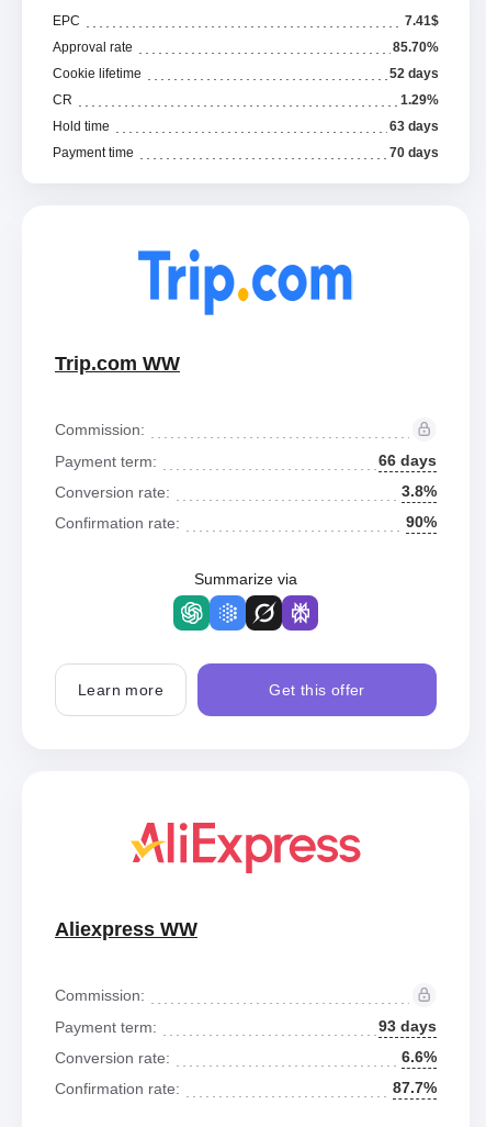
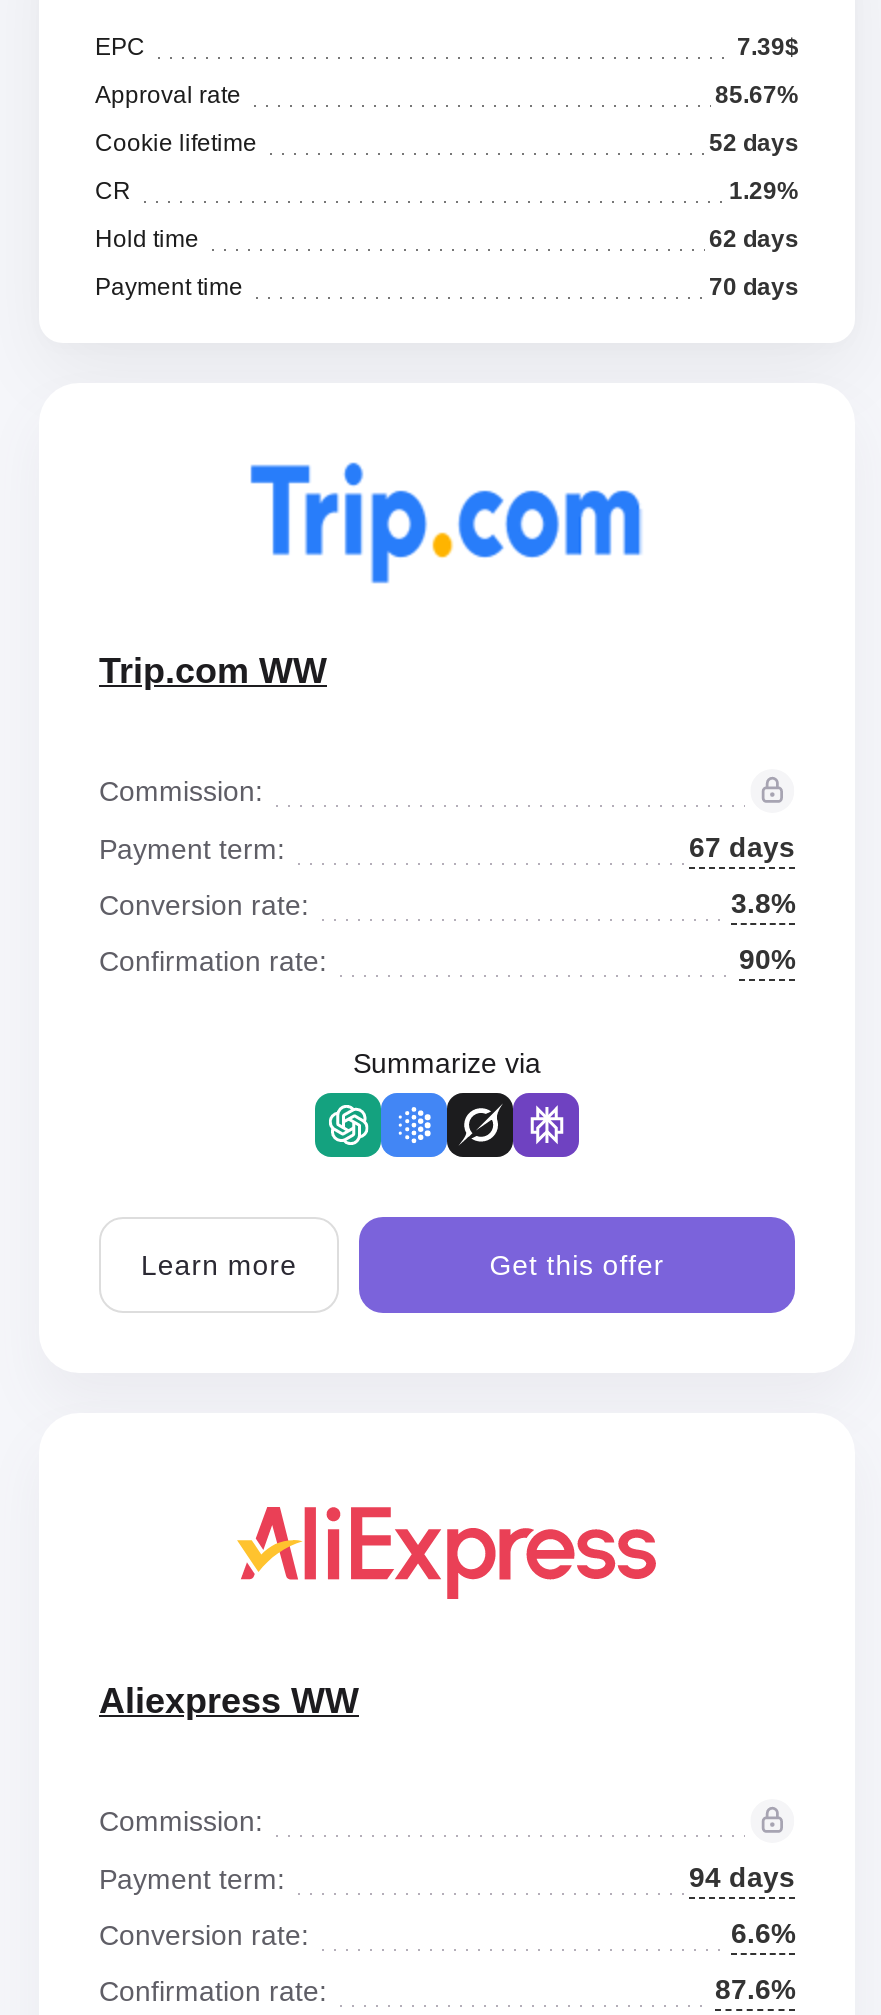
[405,13,439,29] 7.41$ -> [737,33,799,61] 7.39$
[393,40,439,55] 85.70% -> [715,81,799,109] 85.67%
[389,119,439,134] 63 days -> [709,225,799,253] 62 days
[378,451,437,469] 66 days -> [689,831,795,863] 67 days
[378,1017,437,1035] 93 days -> [689,1861,795,1893] 94 days
[393,1079,437,1096] 87.7% -> [715,1973,795,2005] 87.6%

